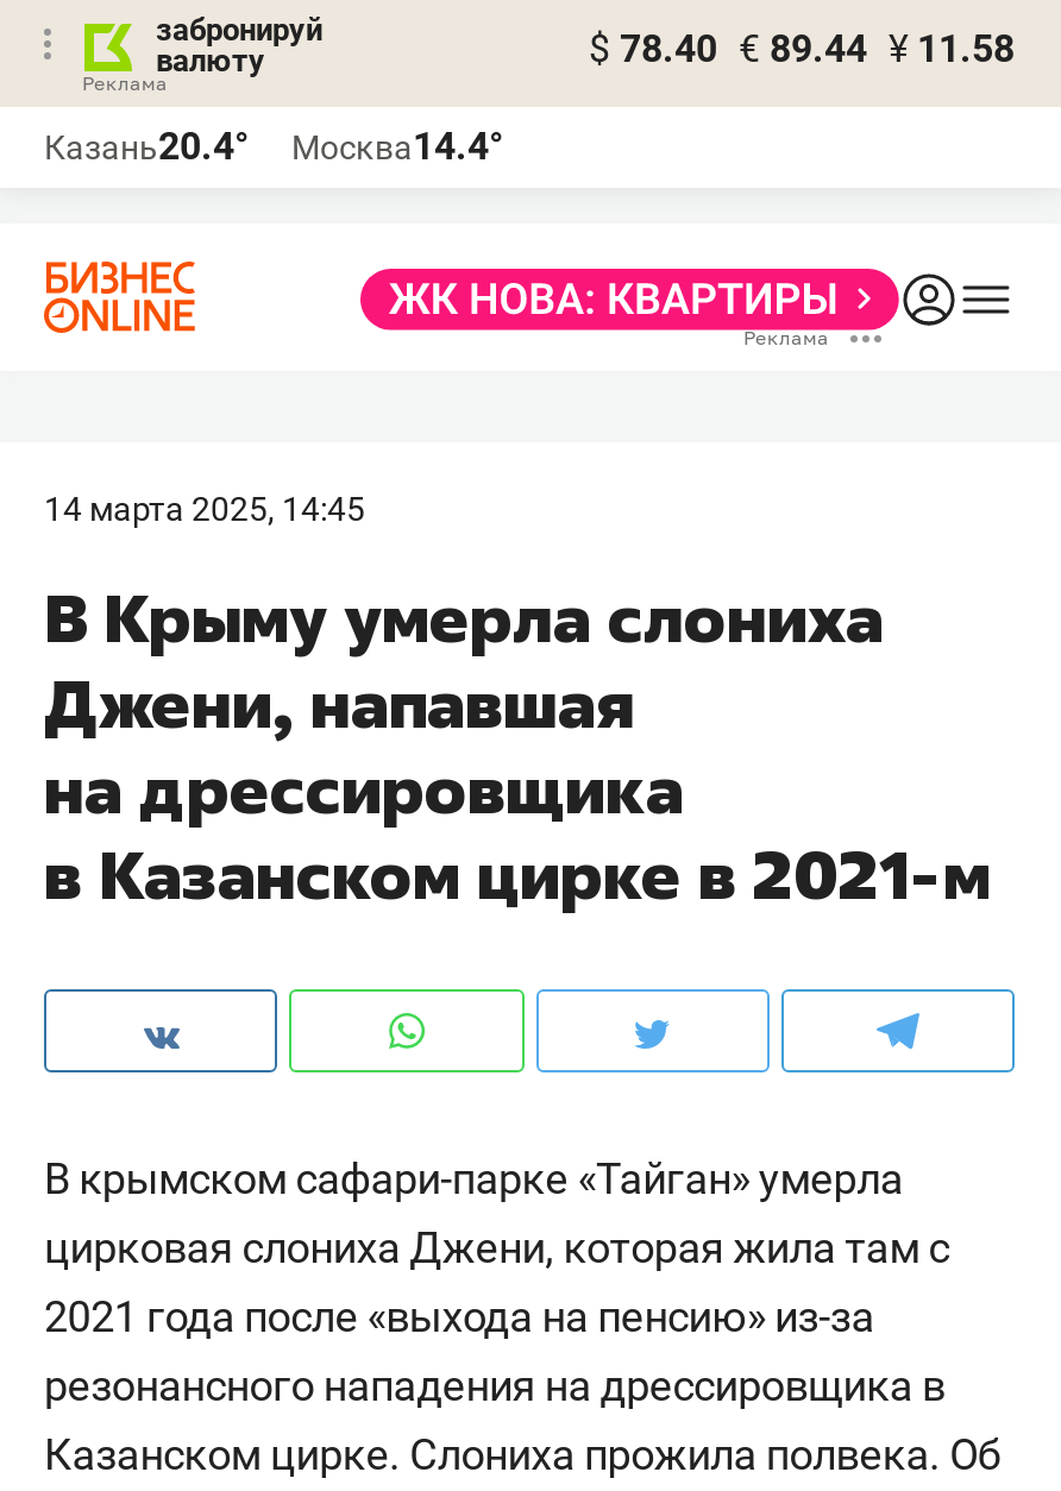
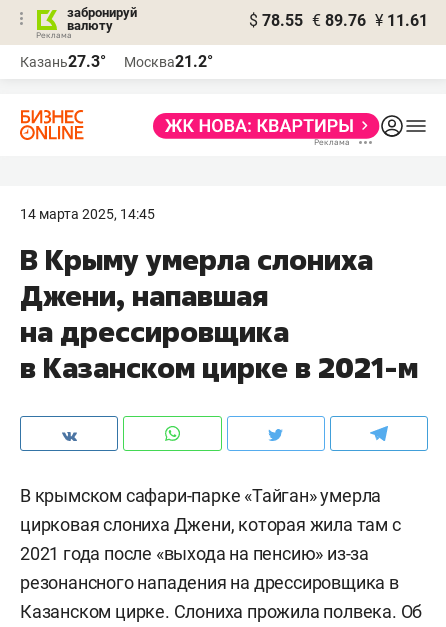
[589,26,1015,71] $ 78.40 € 89.44 ¥ 11.58 -> [249,11,428,30] $ 78.55 € 89.76 ¥ 11.61
[44,124,249,169] Казань20.4° -> [20,52,106,71] Казань27.3°
[291,124,503,169] Москва14.4° -> [124,52,213,71] Москва21.2°

